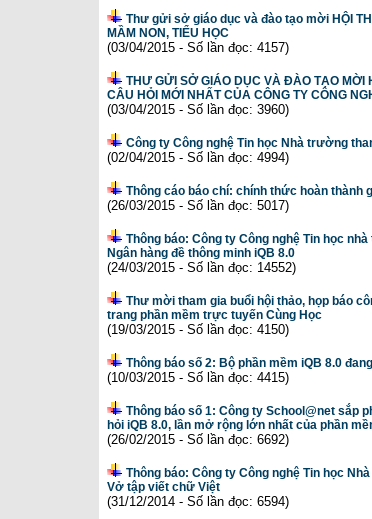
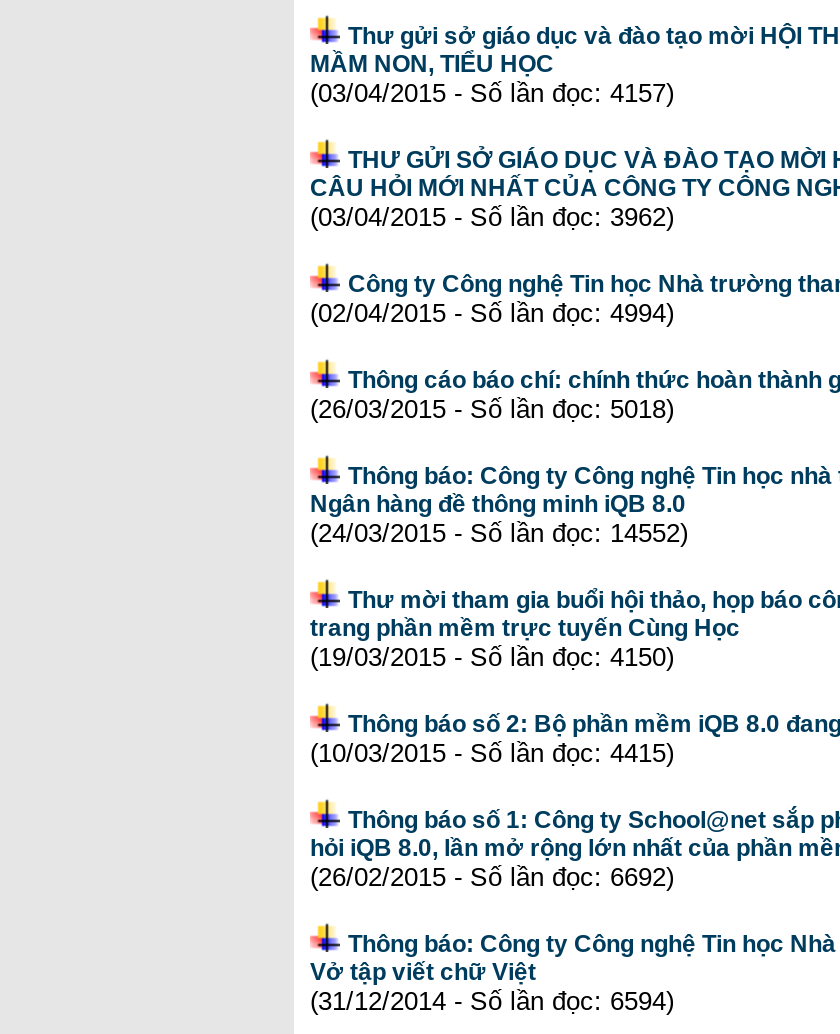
[107,102,289,117] (03/04/2015 - Số lần đọc: 3960) -> [310,202,674,232] (03/04/2015 - Số lần đọc: 3962)
[107,198,289,213] (26/03/2015 - Số lần đọc: 5017) -> [310,394,674,424] (26/03/2015 - Số lần đọc: 5018)

